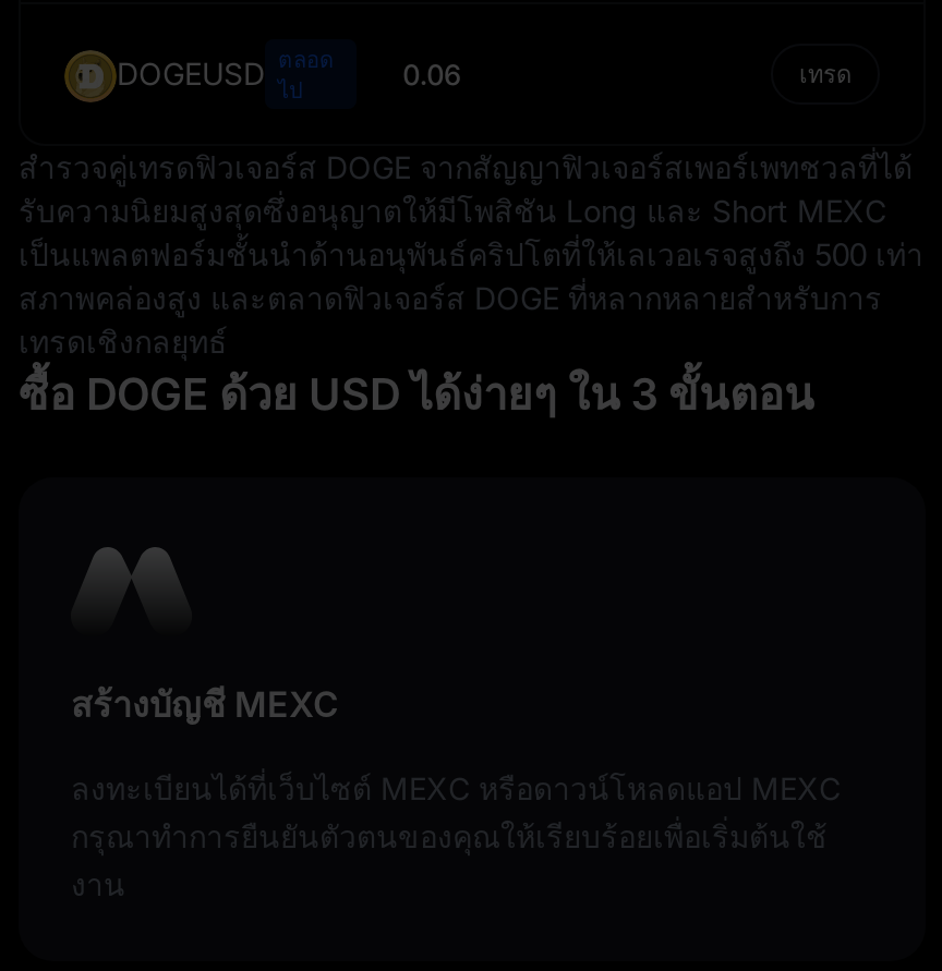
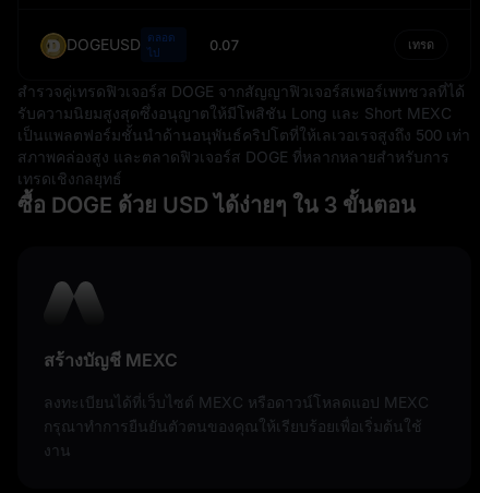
[402,58,461,92] 0.06 -> [209,36,239,54] 0.07

